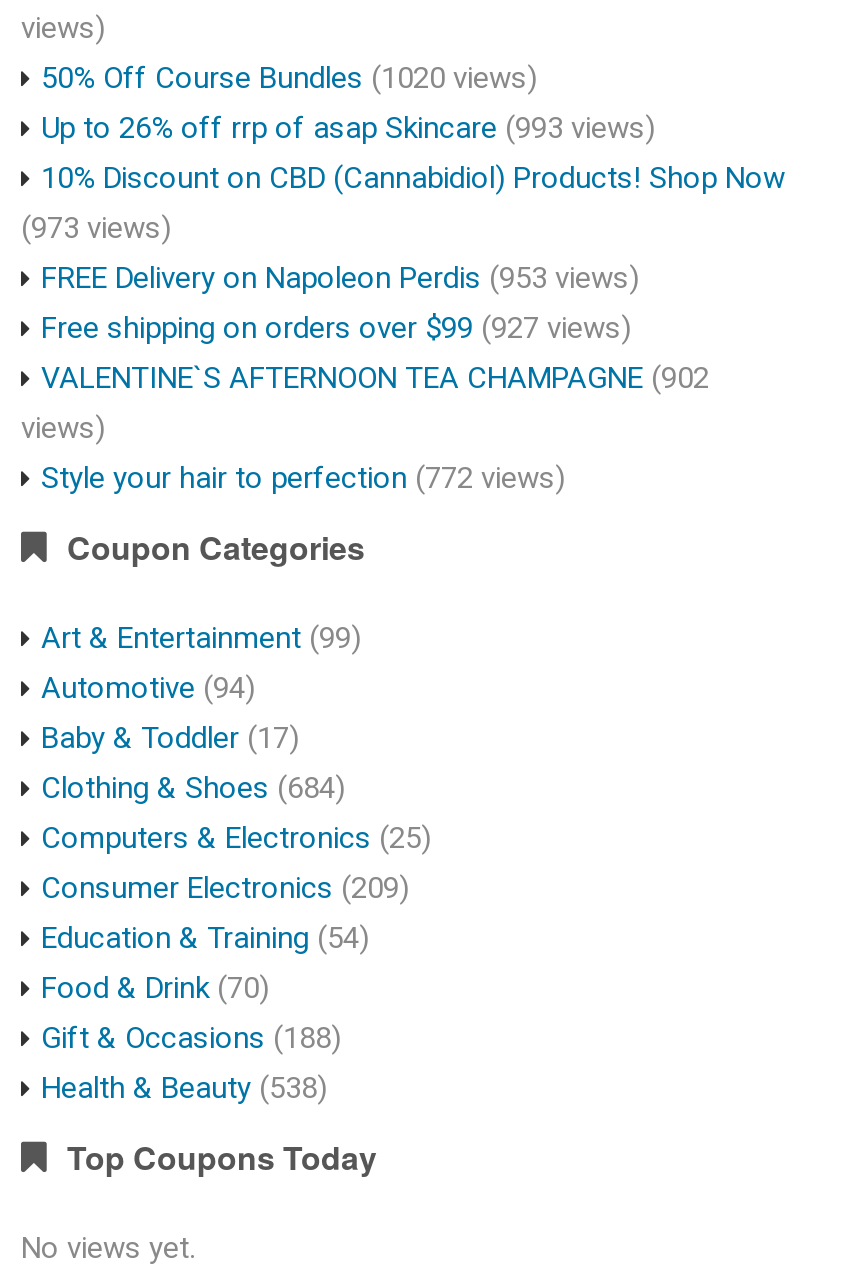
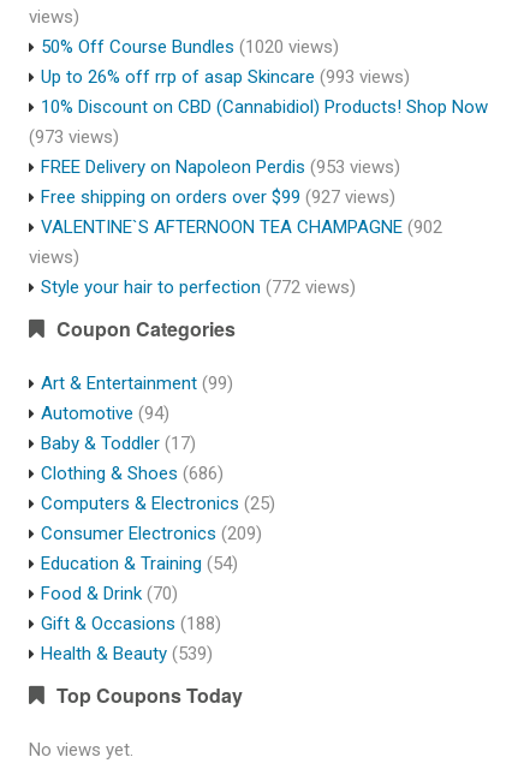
[41,769,345,805] Clothing & Shoes (684) -> [41,462,224,484] Clothing & Shoes (686)
[41,1069,327,1105] Health & Beauty (538) -> [41,642,213,664] Health & Beauty (539)

